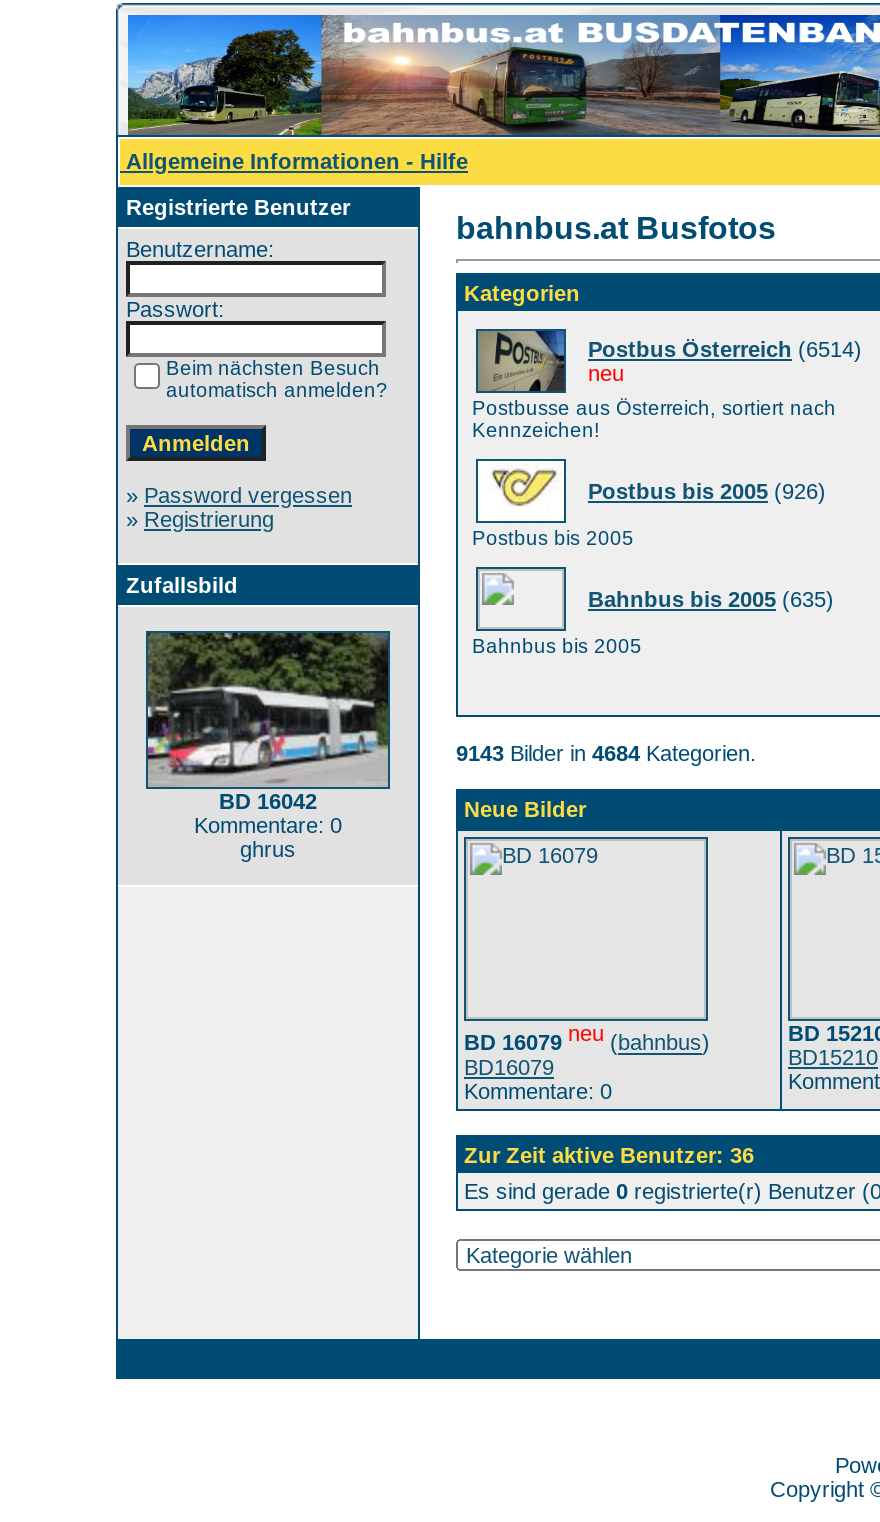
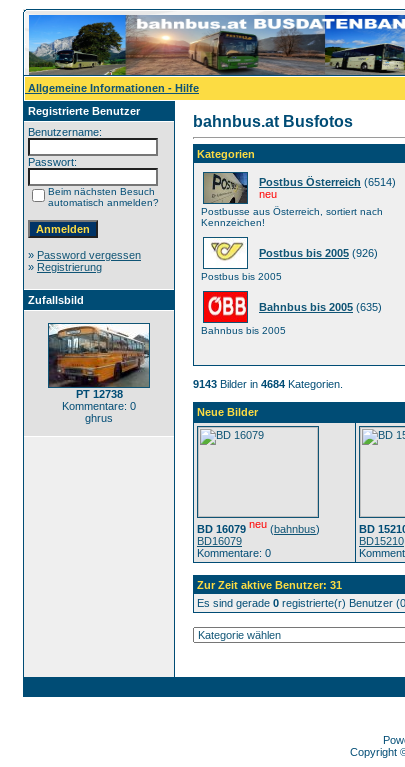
[476,567,566,631] [image] -> [203,291,248,323] [image]
[144,629,392,813] [image] | BD 16042 -> [38,323,160,400] [image] | PT 12738
[464,1143,754,1167] Zur Zeit aktive Benutzer: 36 -> [197,579,342,591] Zur Zeit aktive Benutzer: 31

